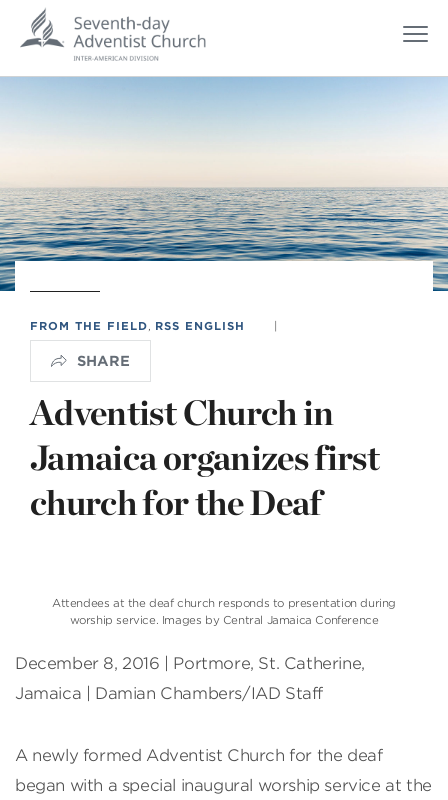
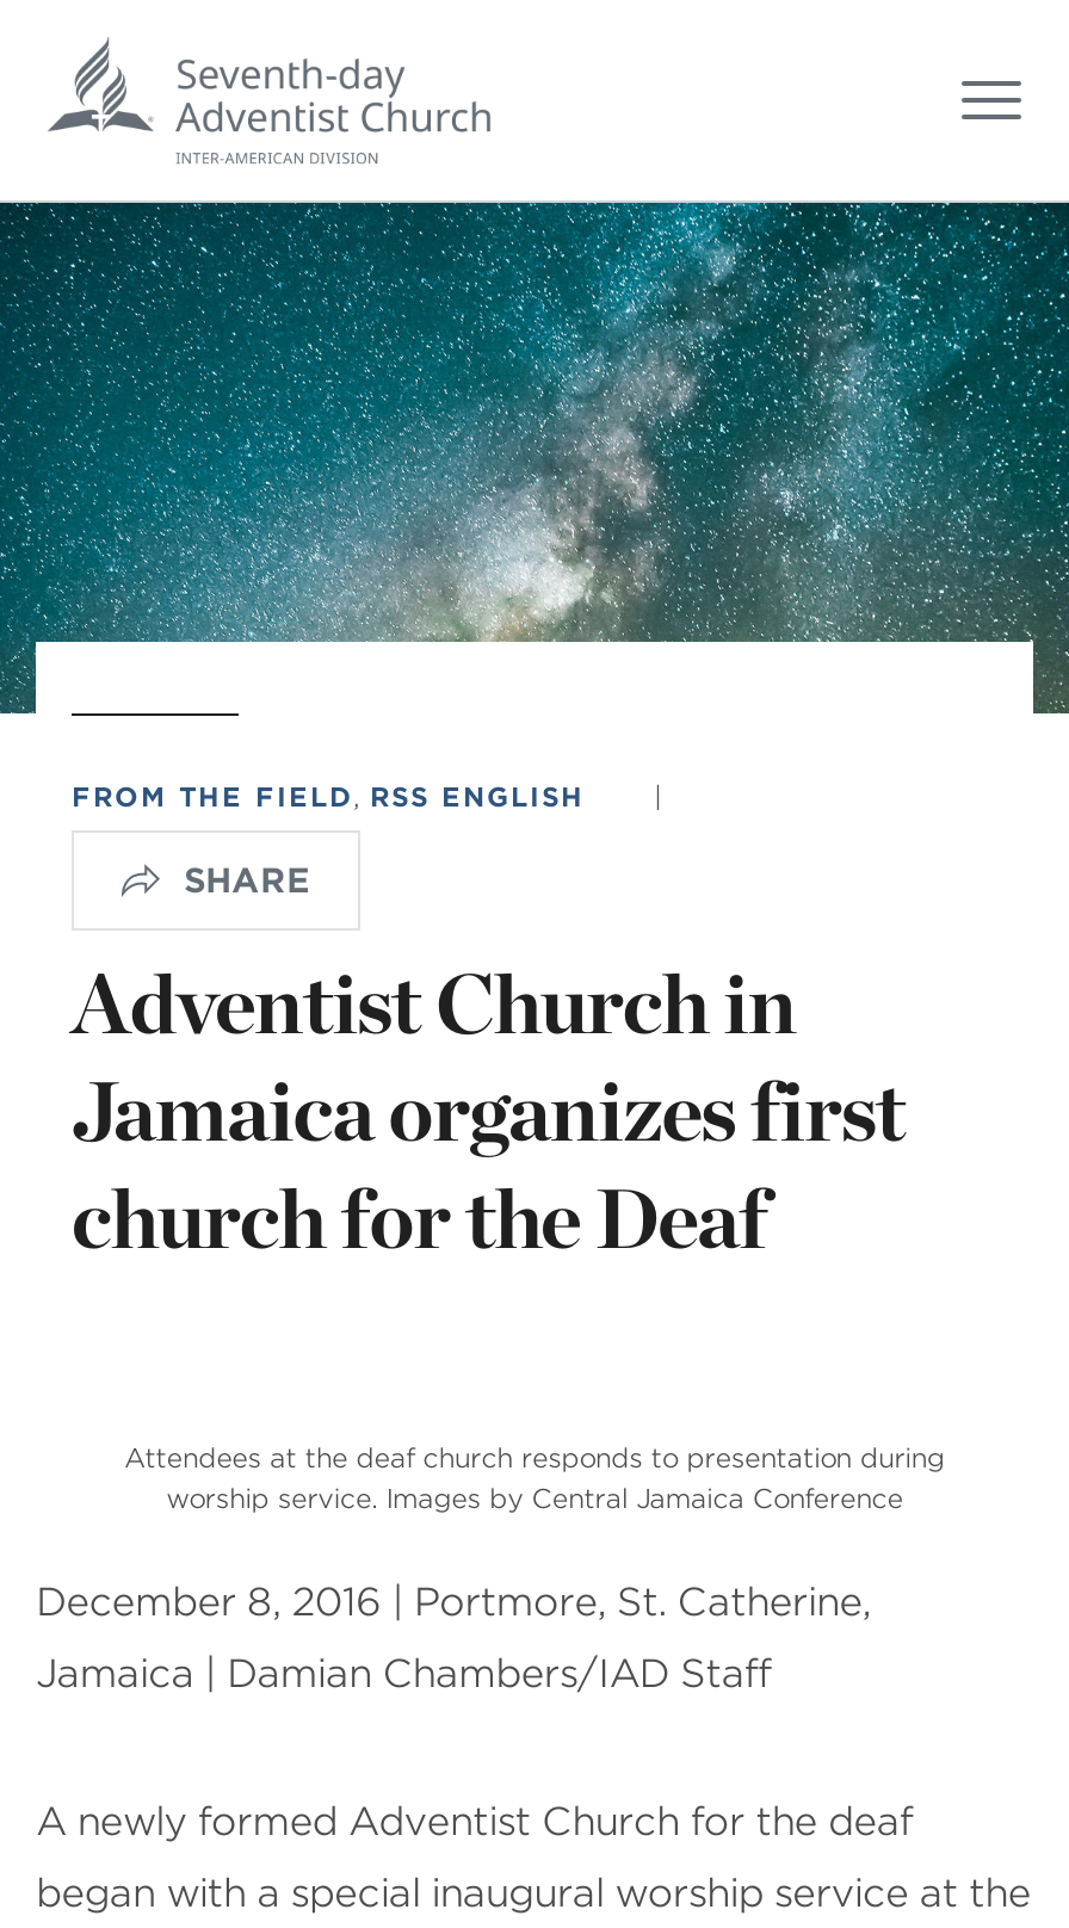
[3,76,445,291] [image] -> [7,200,1062,713] [image]

